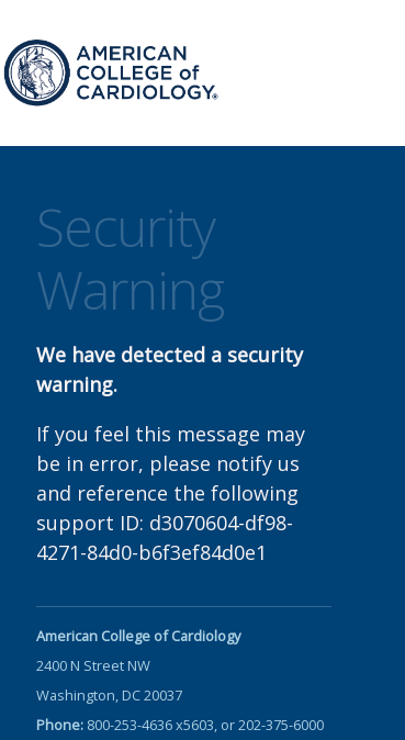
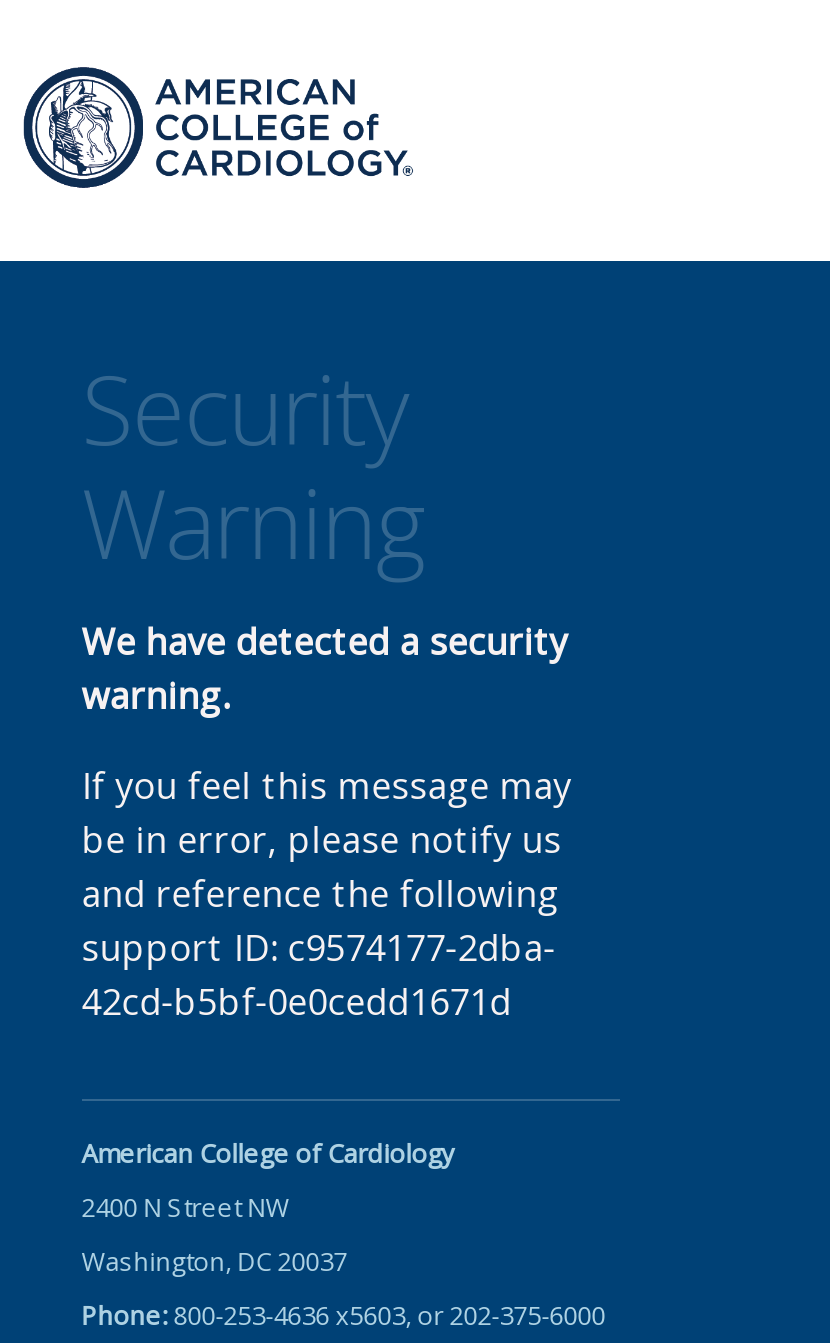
[36,510,293,566] support ID: d3070604-df98- | 4271-84d0-b6f3ef84d0e1 -> [82,923,556,1025] support ID: c9574177-2dba- | 42cd-b5bf-0e0cedd1671d

